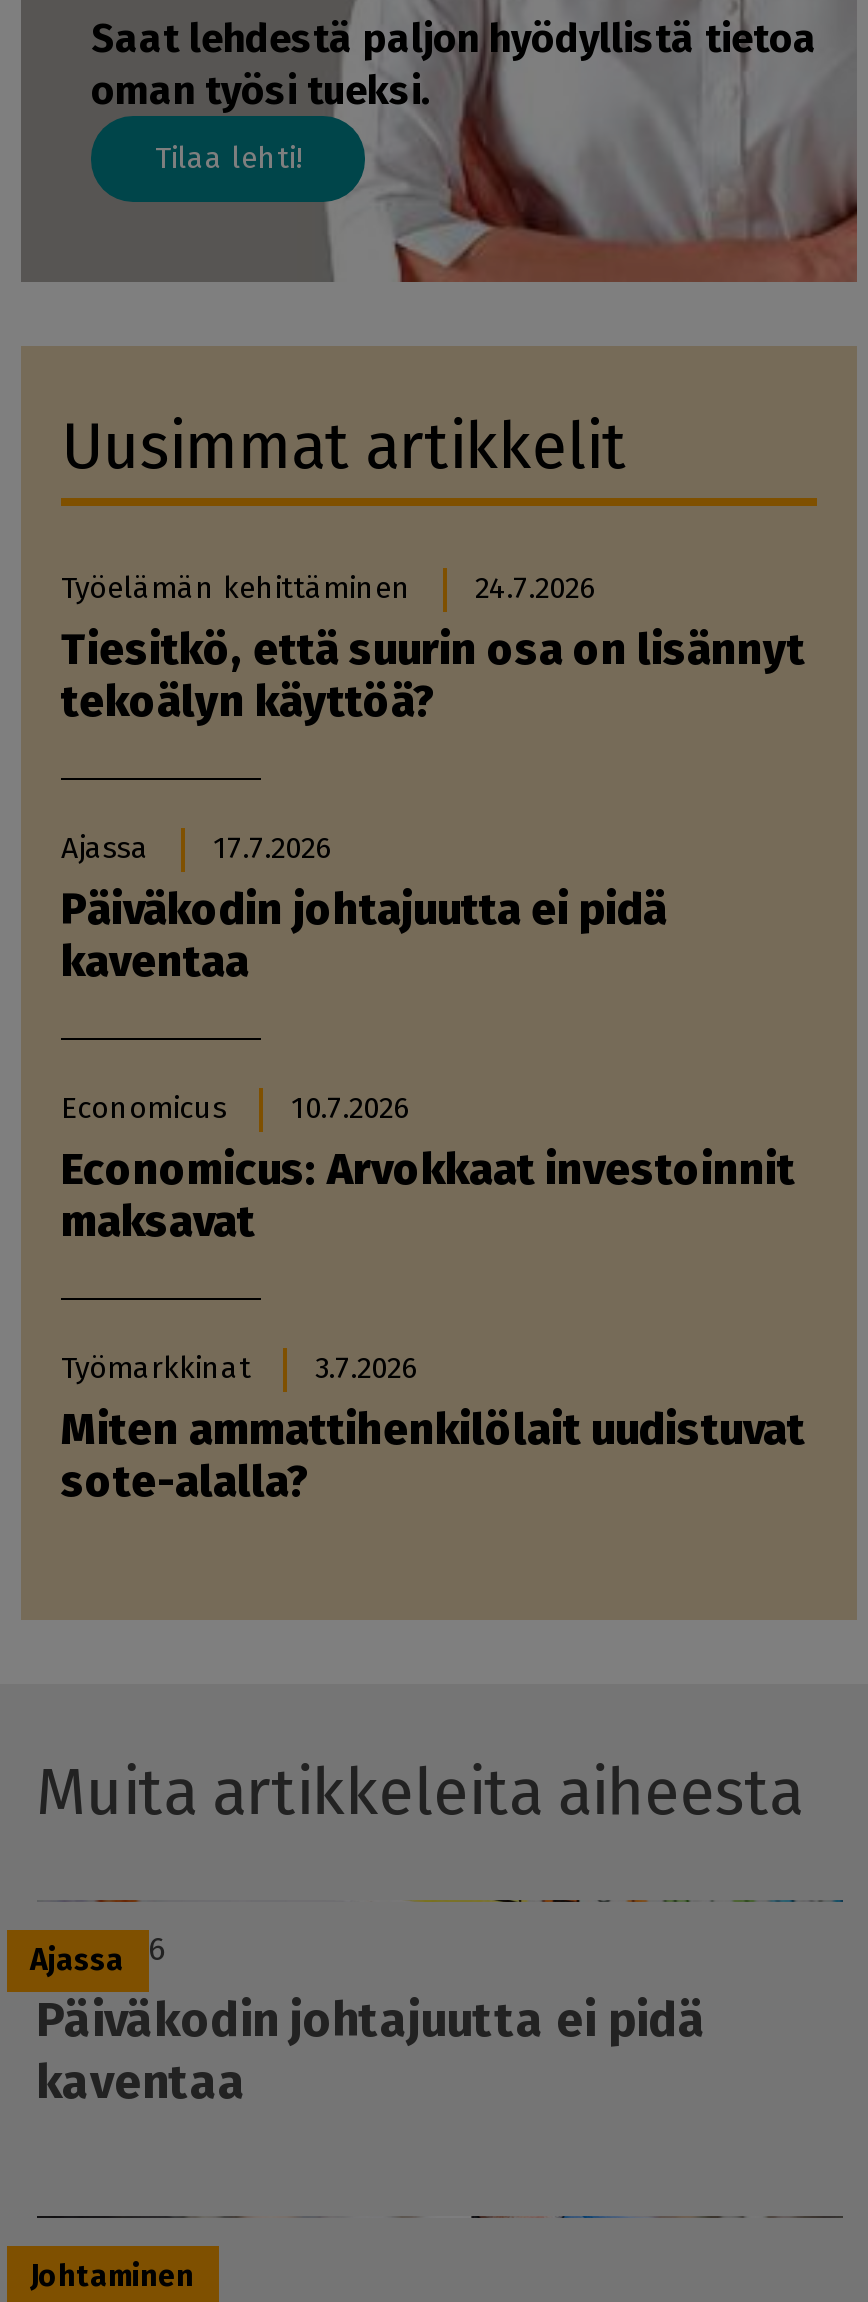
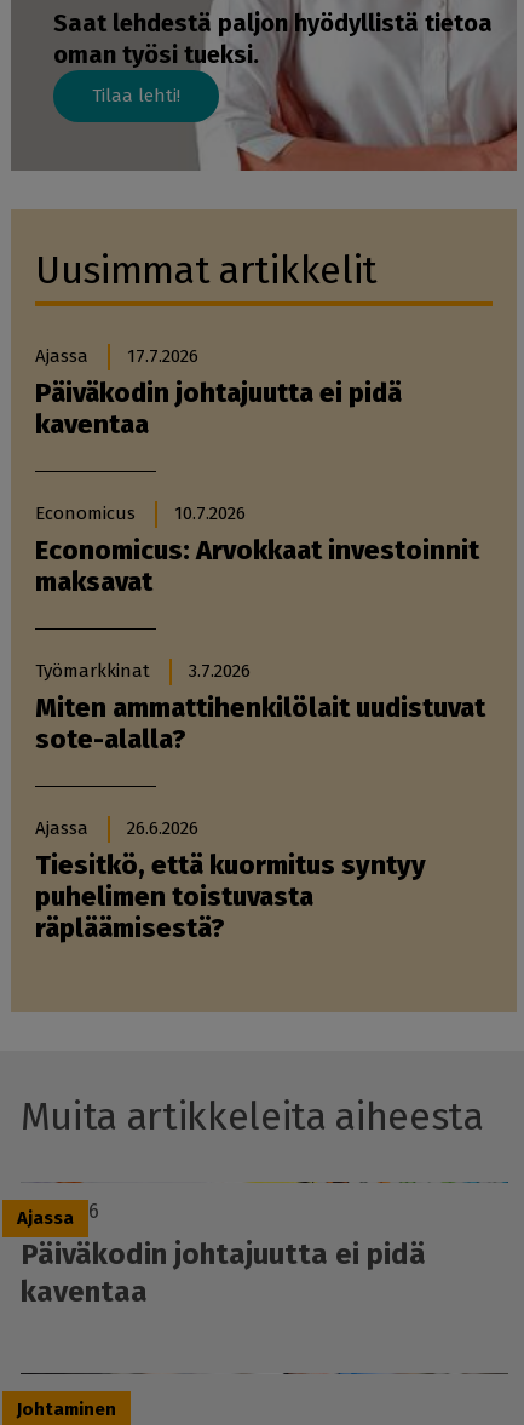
[61,571,805,729] Työelämän kehittäminen | 24.7.2026 | Tiesitkö, että suurin osa on lisännyt | tekoälyn käyttöä? -> none
moved [61,831,805,1509] -> [35,346,485,756]: Ajassa | 17.7.2026 | Päiväkodin johtajuutta ei pidä | ... | Miten ammattihenkilölait uudistuvat | sote-alalla?
none -> [35,818,426,945] Ajassa | 26.6.2026 | Tiesitkö, että kuormitus syntyy | puhelimen toistuvasta | räpläämisestä?

